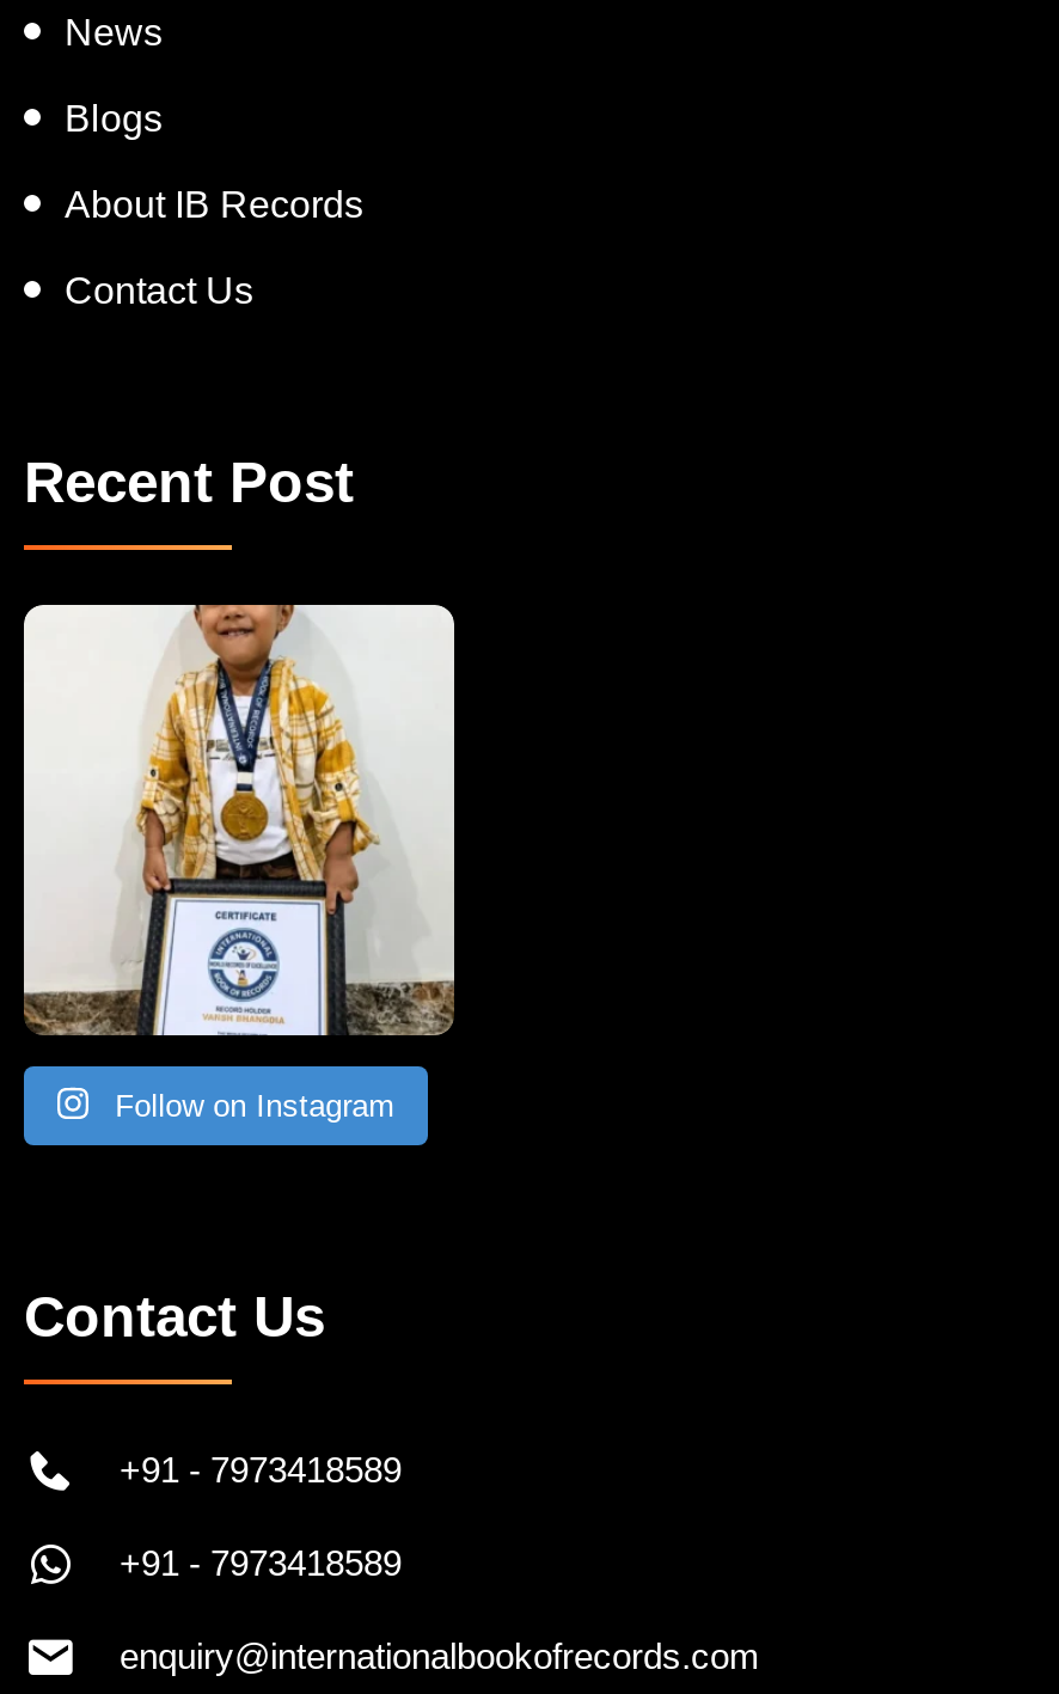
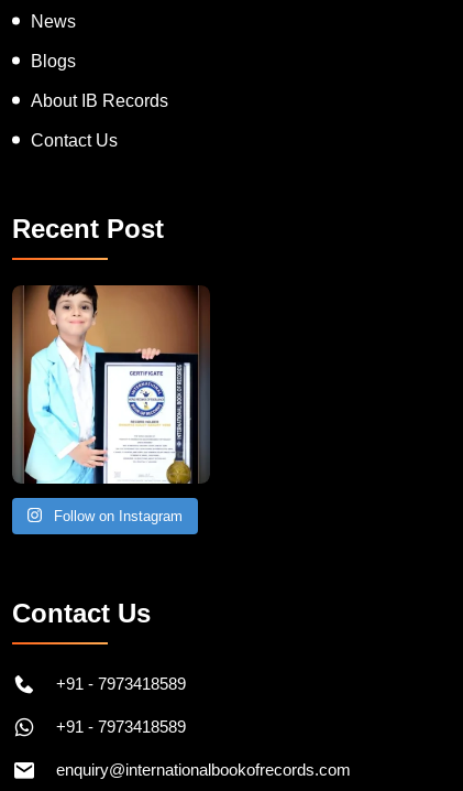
[22,603,457,1038] [image] -> [12,284,210,485] [image]

